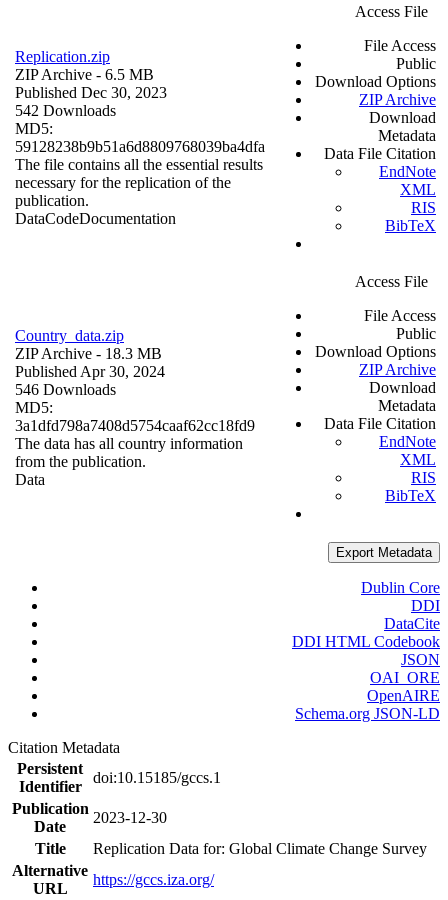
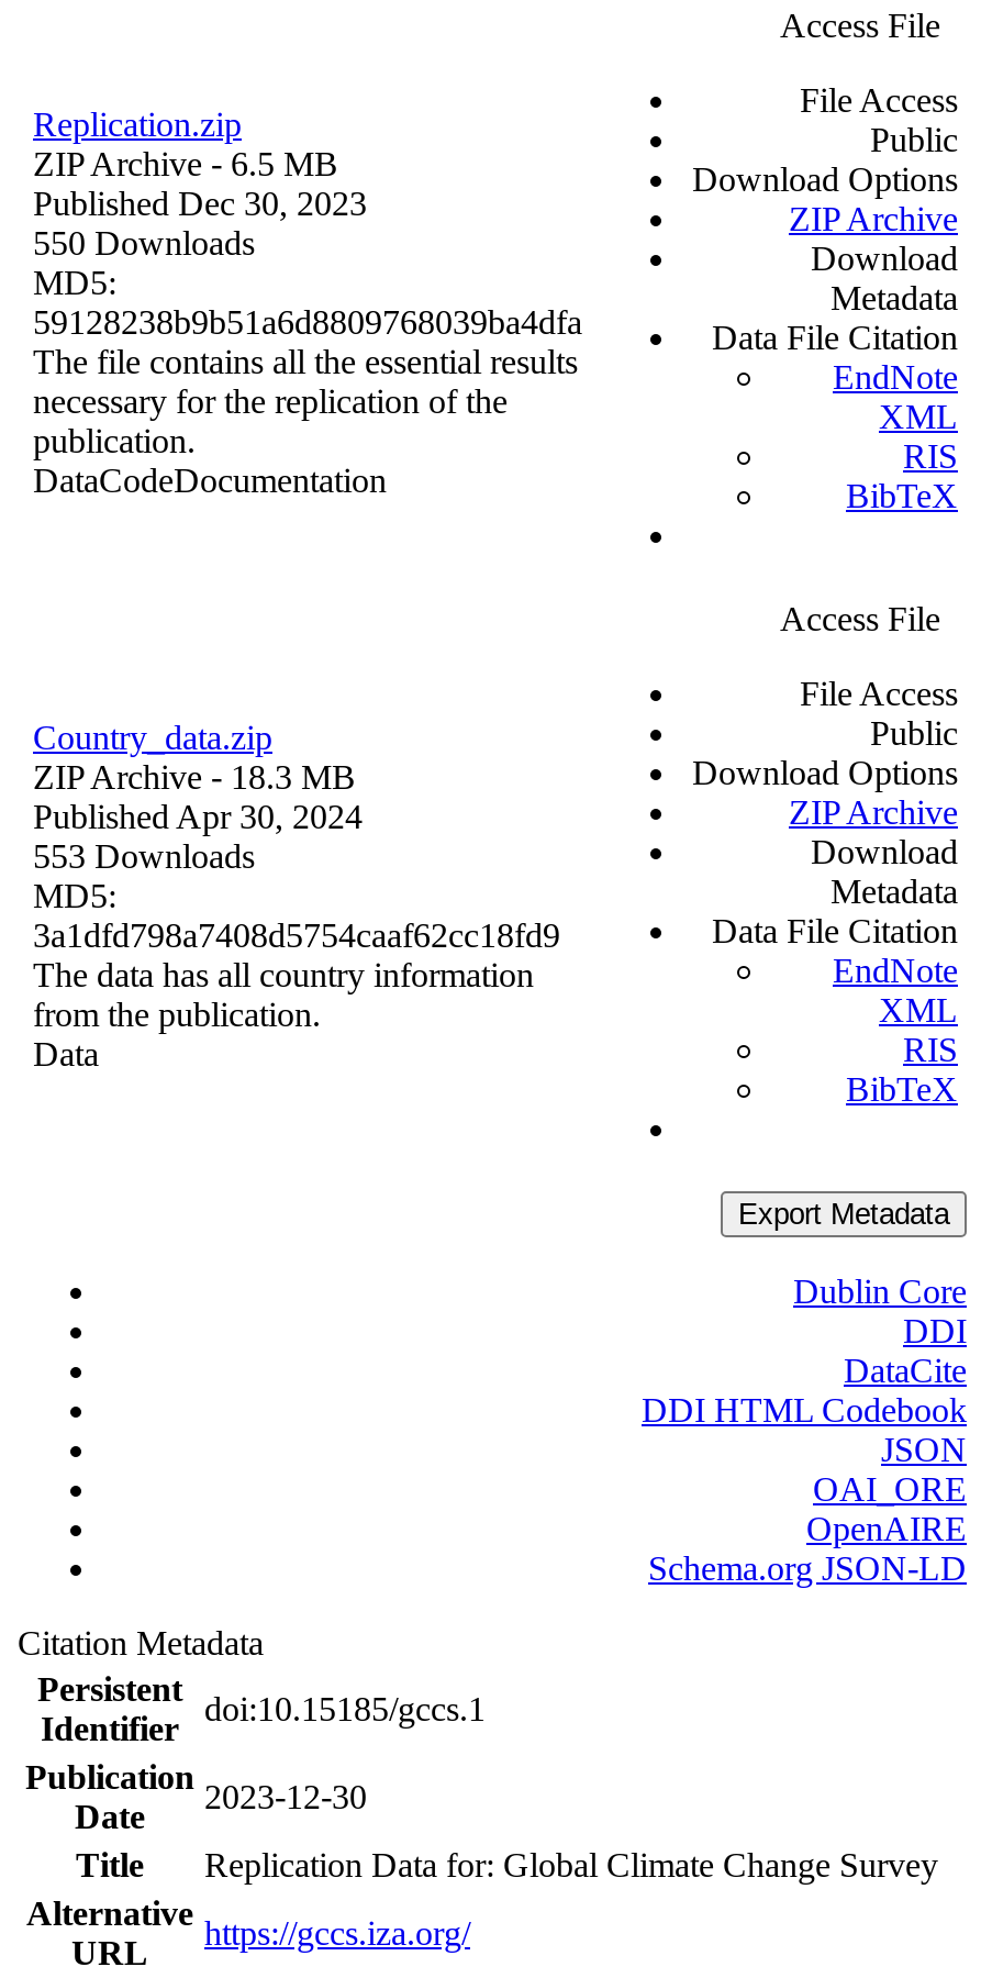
[15,102,116,119] 542 Downloads -> [33,225,255,262] 550 Downloads
[15,381,116,398] 546 Downloads -> [33,838,255,875] 553 Downloads

